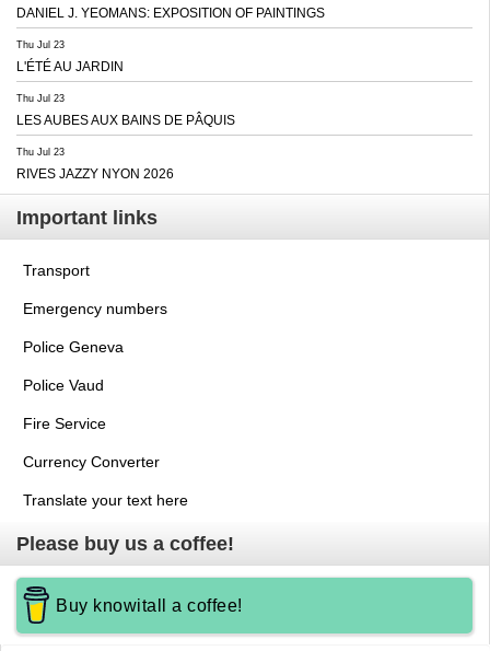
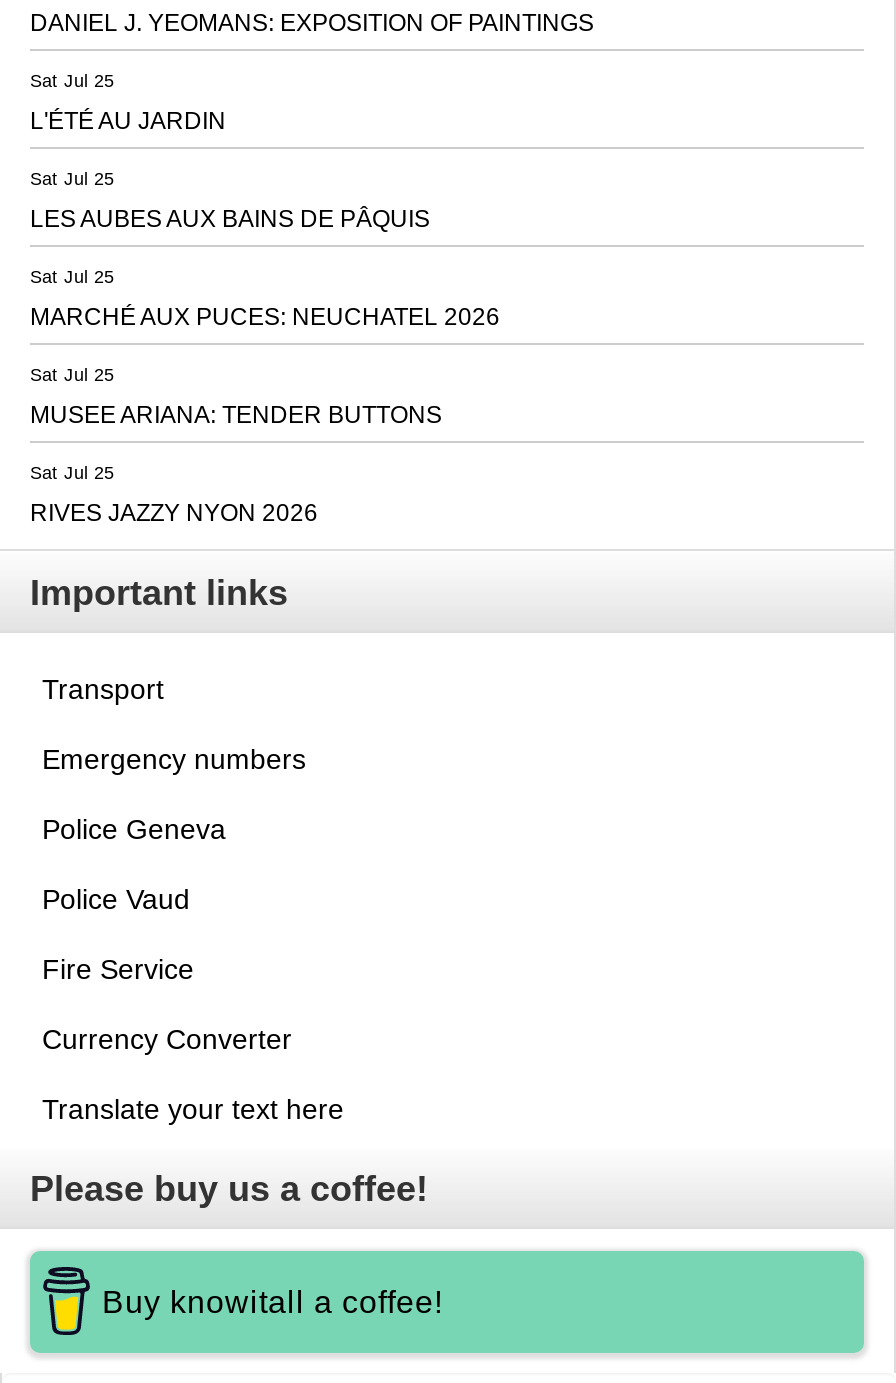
[16,39,65,50] Thu Jul 23 -> [30,71,114,91] Sat Jul 25
[16,93,65,104] Thu Jul 23 -> [30,169,114,189] Sat Jul 25
[16,146,65,157] Thu Jul 23 -> [30,267,500,483] Sat Jul 25 | MARCHÉ AUX PUCES: NEUCHATEL 2026 | Sat Jul 25 | MUSEE ARIANA: TENDER BUTTONS | Sat Jul 25

